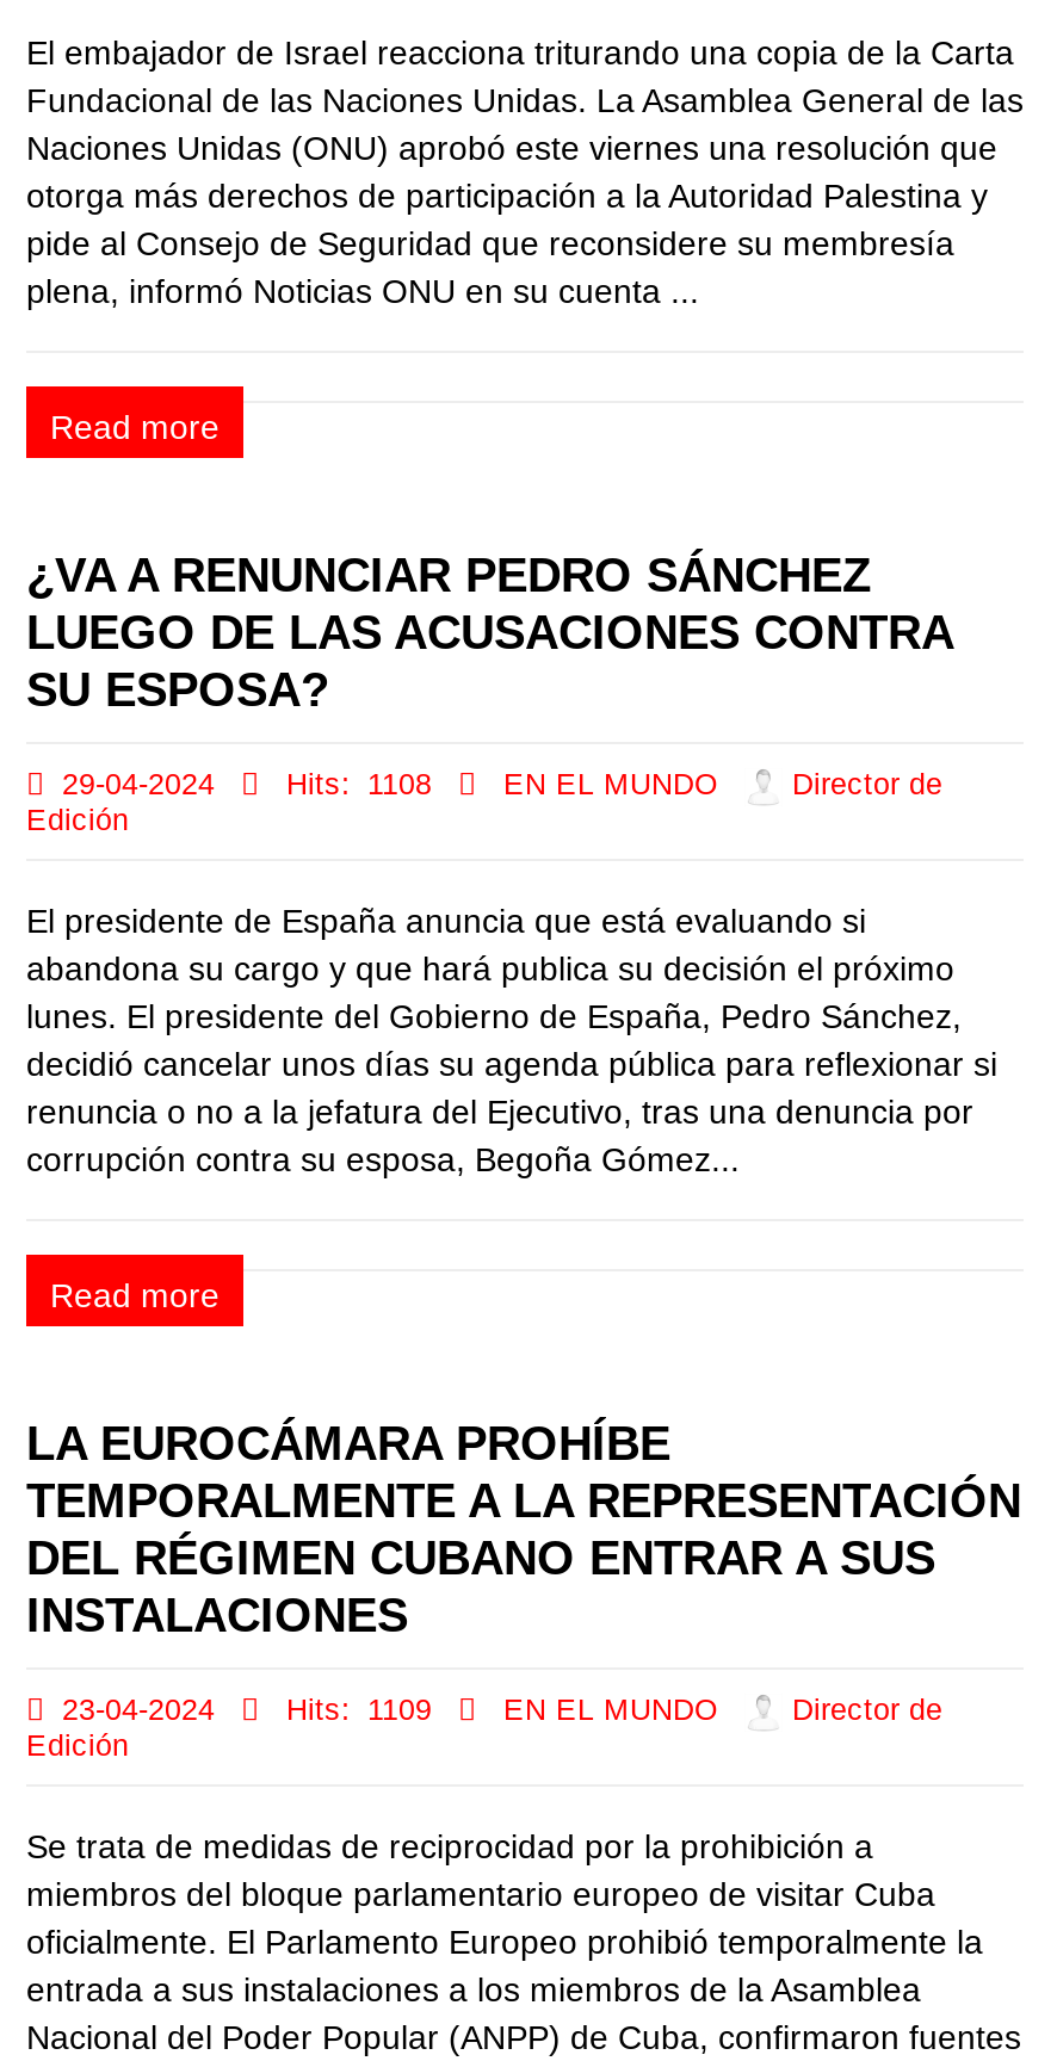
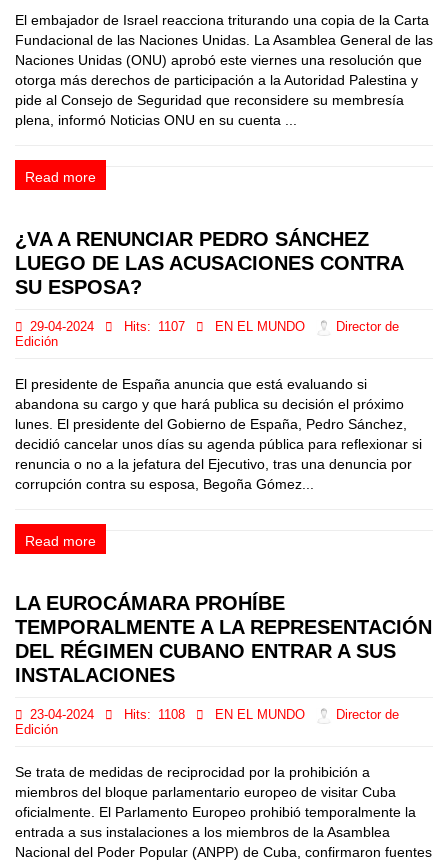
[286,769,432,802] Hits: 1108 -> [124,320,185,334] Hits: 1107
[286,1694,432,1728] Hits: 1109 -> [124,708,185,722] Hits: 1108

